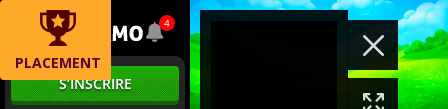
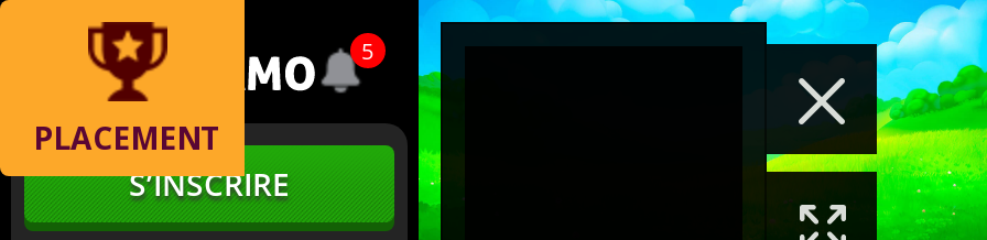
[164,16,170,30] 4 -> [361,35,375,66] 5

